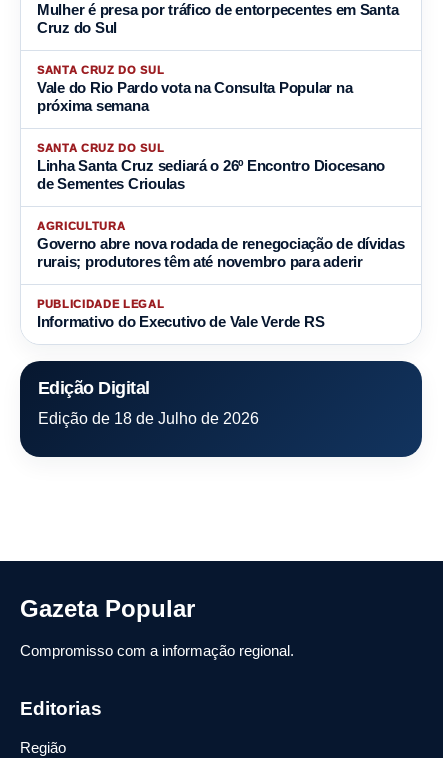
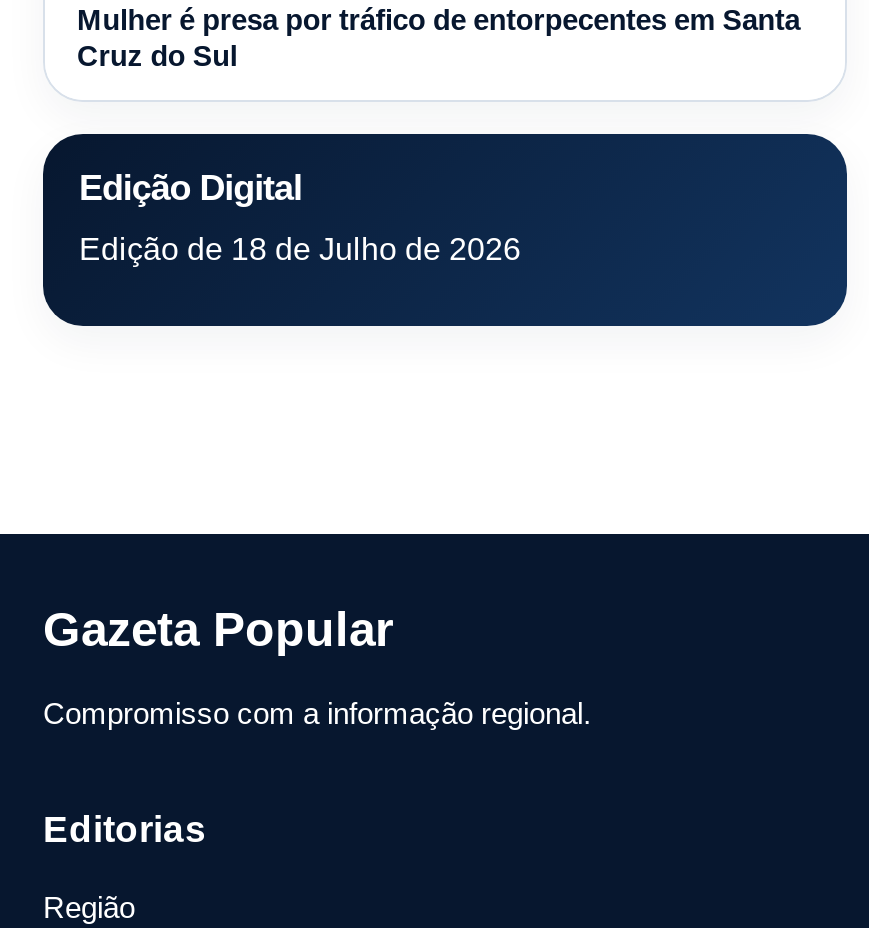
[37,64,405,330] SANTA CRUZ DO SUL | Vale do Rio Pardo vota na Consulta Popular na | próxima semana | SANTA CRUZ DO SUL | Linha Santa Cruz sediará o 26º Encontro Diocesano | de Sementes Crioulas | AGRICULTURA | Governo abre nova rodada de renegociação de dívidas | rurais; produtores têm até novembro para aderir | PUBLICIDADE LEGAL | Informativo do Executivo de Vale Verde RS -> none

